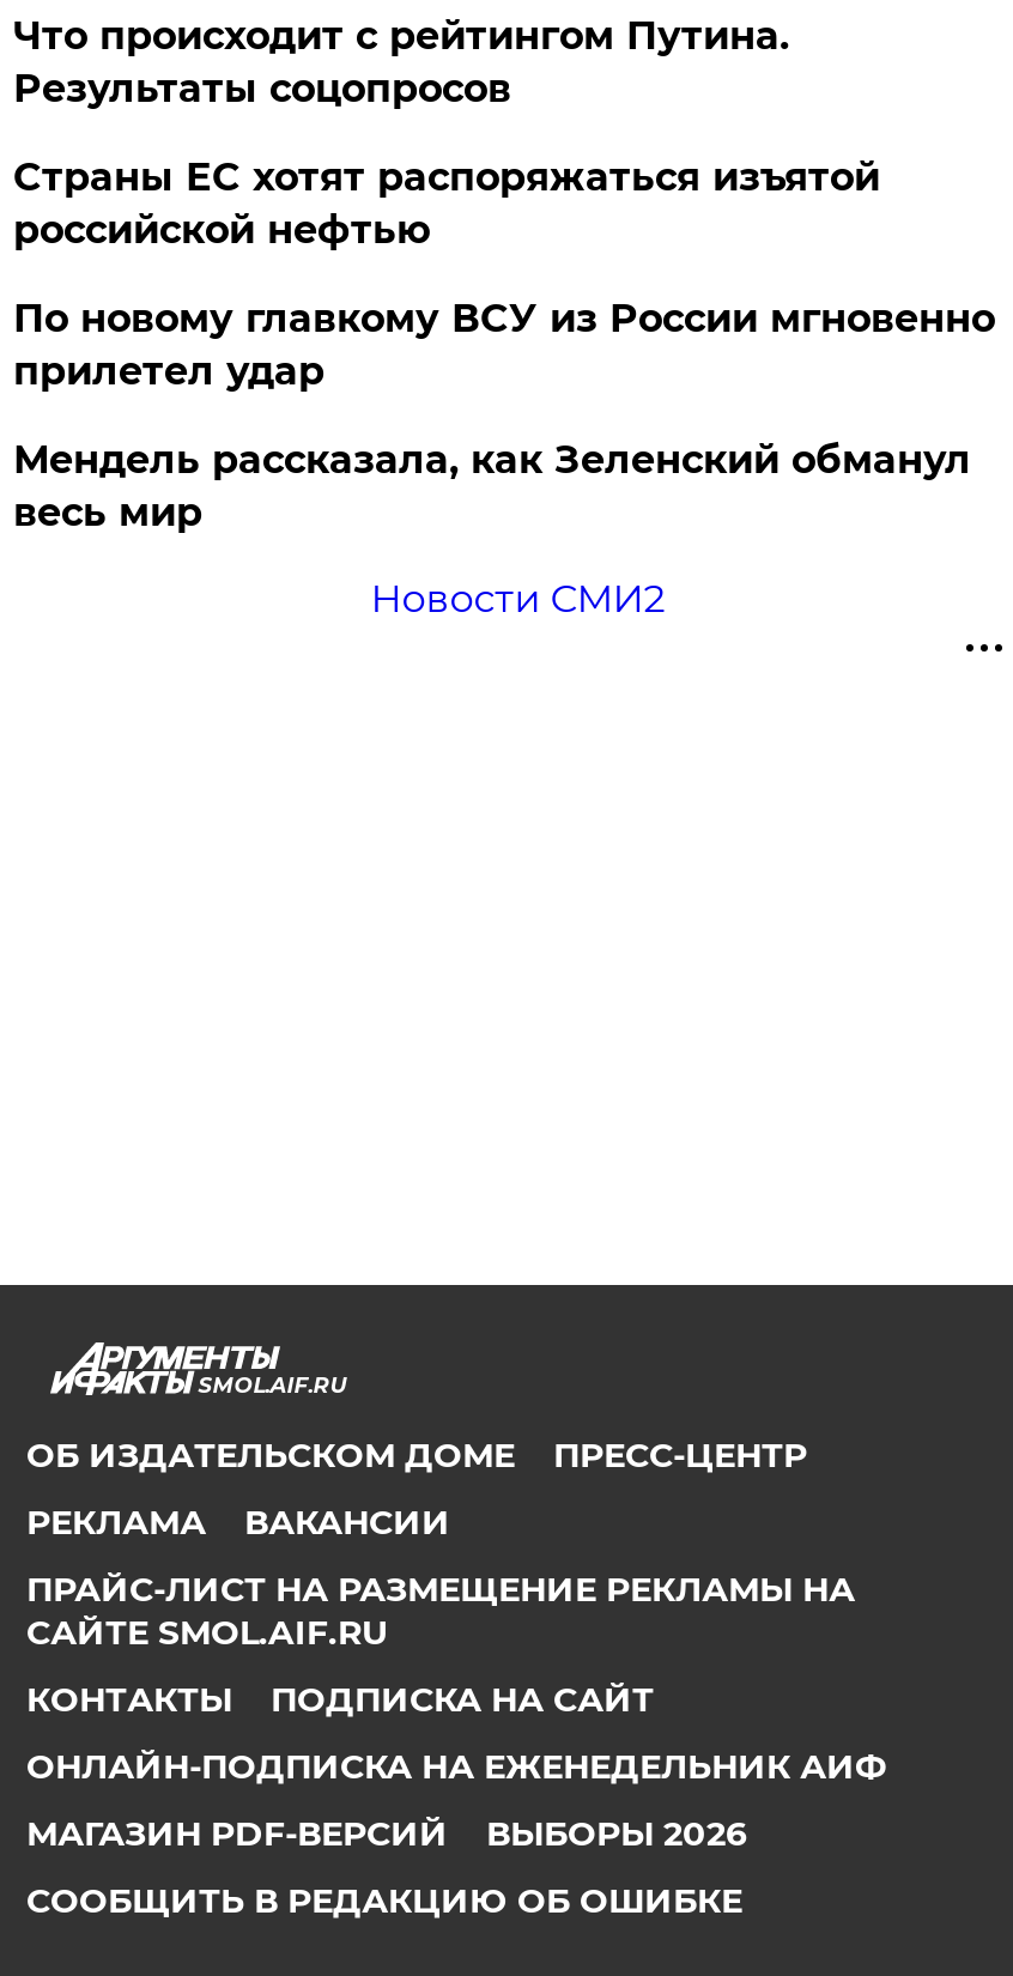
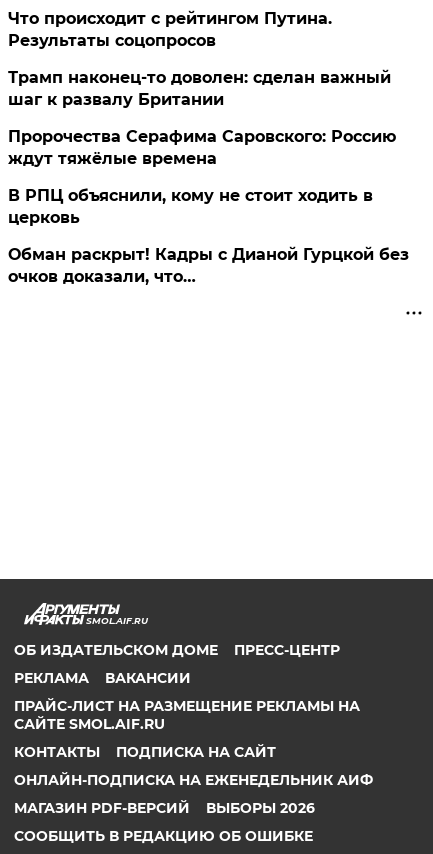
[13,154,880,252] Страны ЕС хотят распоряжаться изъятой | российской нефтью -> [8,68,391,109] Трамп наконец-то доволен: сделан важный | шаг к развалу Британии
[13,296,995,394] По новому главкому ВСУ из России мгновенно | прилетел удар -> [8,127,396,168] Пророчества Серафима Саровского: Россию | ждут тяжёлые времена
[13,437,971,535] Мендель рассказала, как Зеленский обманул | весь мир -> [8,186,373,227] В РПЦ объяснили, кому не стоит ходить в | церковь
[370,576,665,621] Новости СМИ2 -> [8,245,409,286] Обман раскрыт! Кадры с Дианой Гурцкой без | очков доказали, что…

